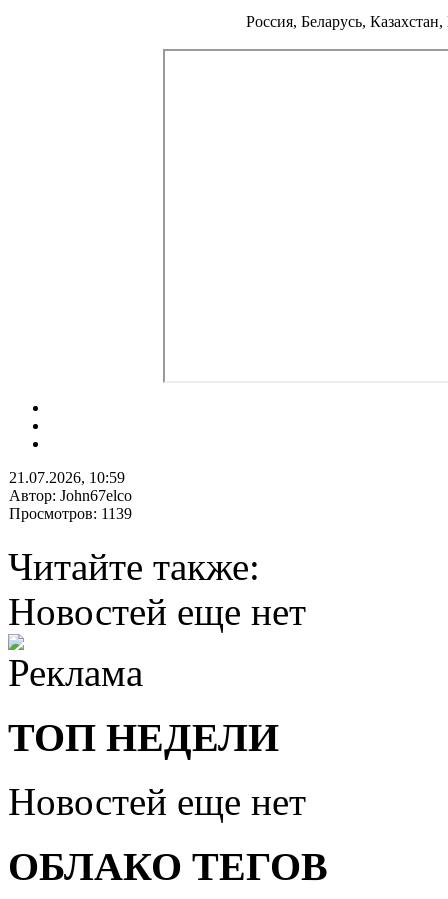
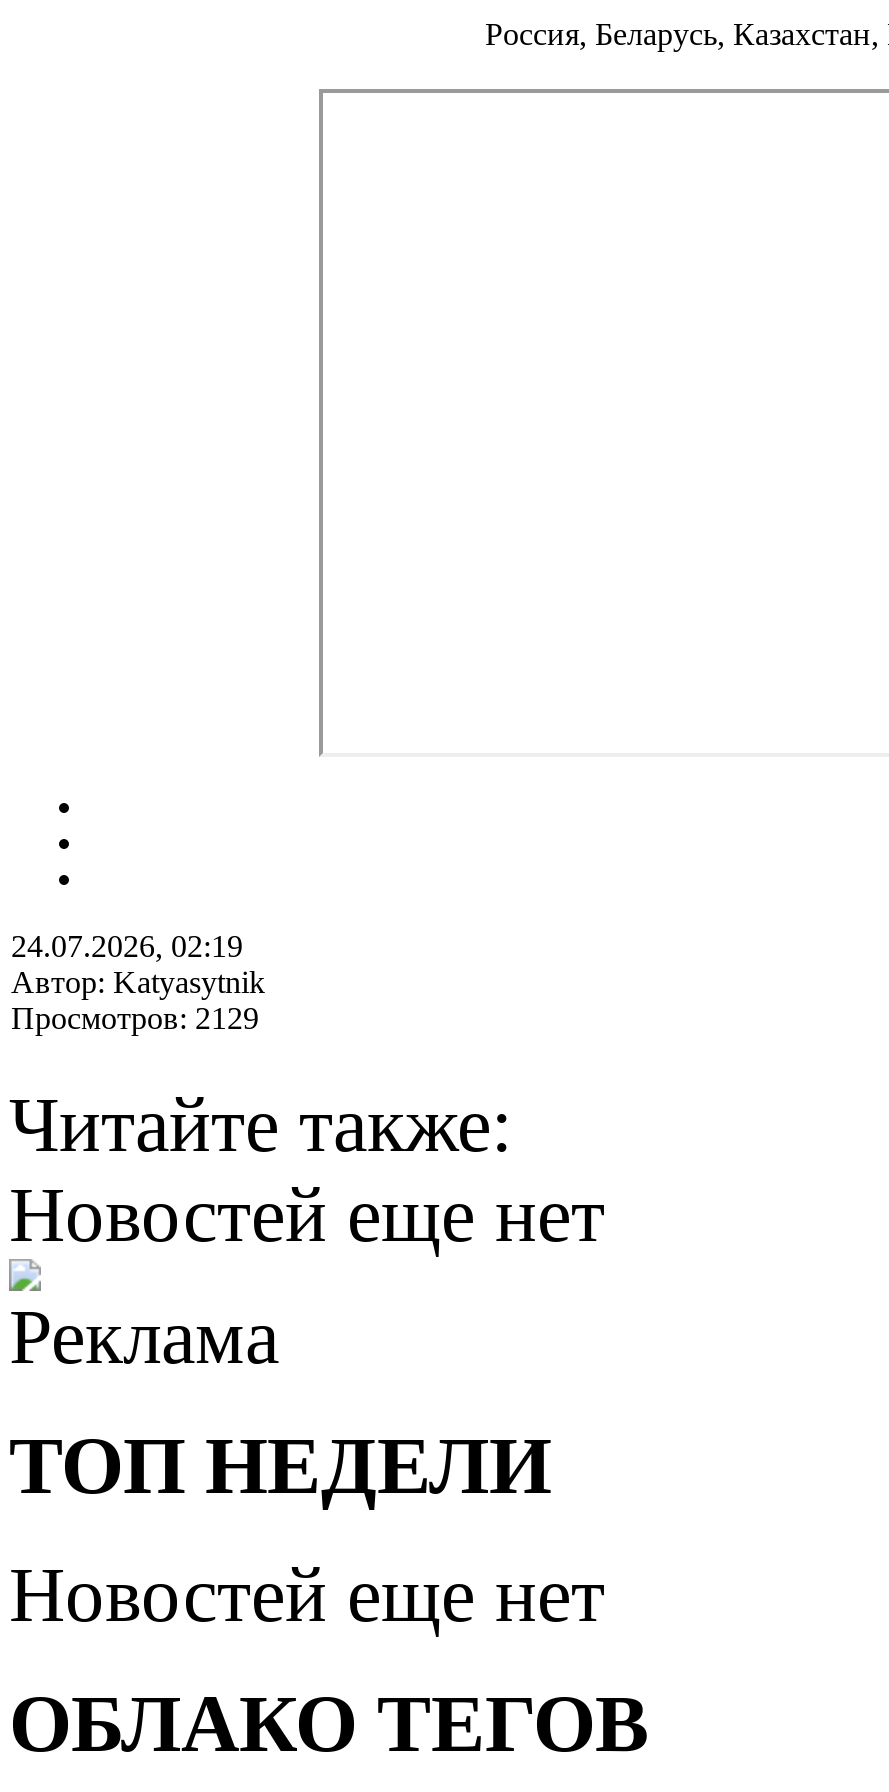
[9,469,125,486] 21.07.2026, 10:59 -> [11,929,243,963] 24.07.2026, 02:19
[9,487,132,504] Автор: John67elco -> [11,965,265,999] Автор: Katyasytnik
[9,505,132,522] Просмотров: 1139 -> [11,1001,259,1035] Просмотров: 2129

